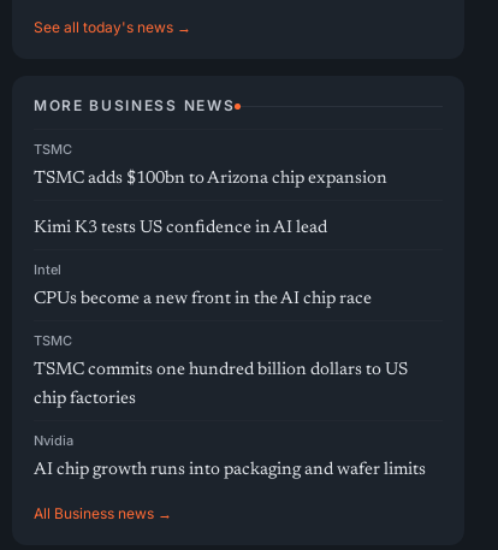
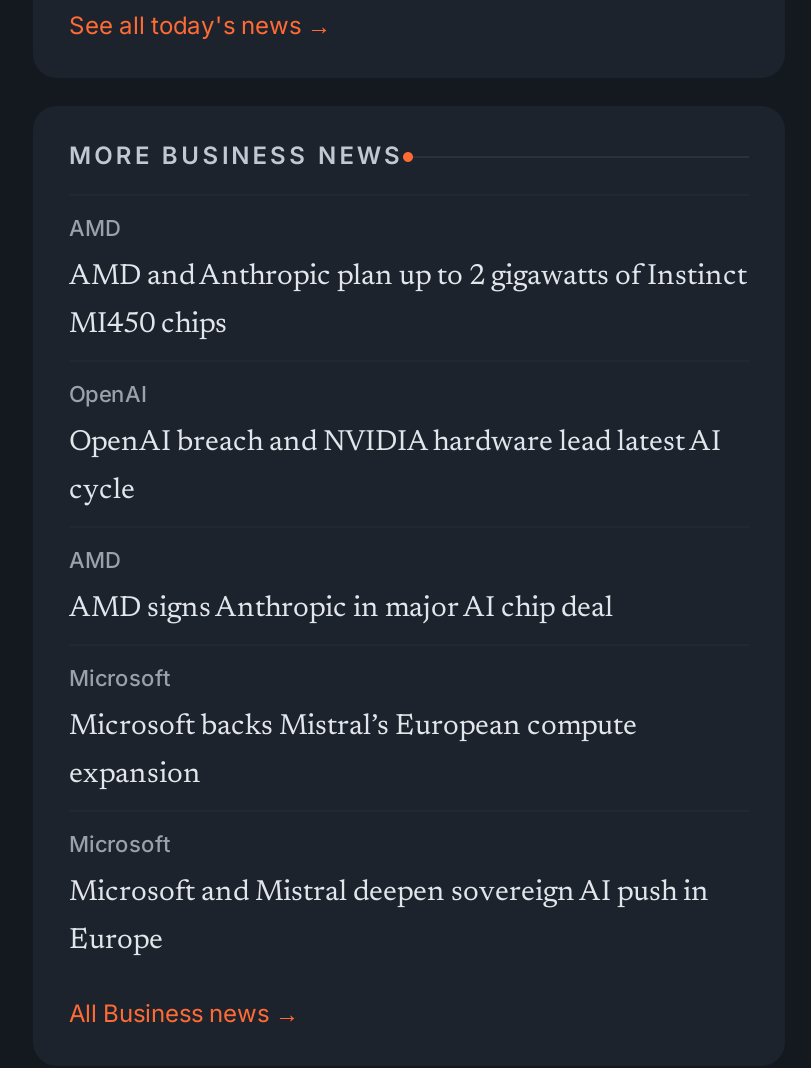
[34,141,426,479] TSMC | TSMC adds $100bn to Arizona chip expansion | Kimi K3 tests US confidence in AI lead | Intel | CPUs become a new front in the AI chip race | TSMC | TSMC commits one hundred billion dollars to US | chip factories | Nvidia | AI chip growth runs into packaging and wafer limits -> [69,214,747,956] AMD | AMD and Anthropic plan up to 2 gigawatts of Instinct | MI450 chips | OpenAI | OpenAI breach and NVIDIA hardware lead latest AI | cycle | AMD | AMD signs Anthropic in major AI chip deal | Microsoft | Microsoft backs Mistral’s European compute | expansion | Microsoft | Microsoft and Mistral deepen sovereign AI push in | Europe

